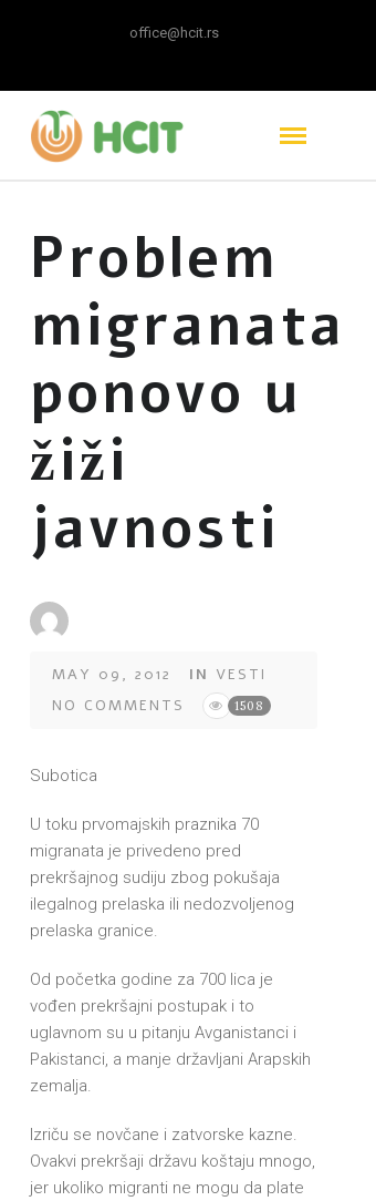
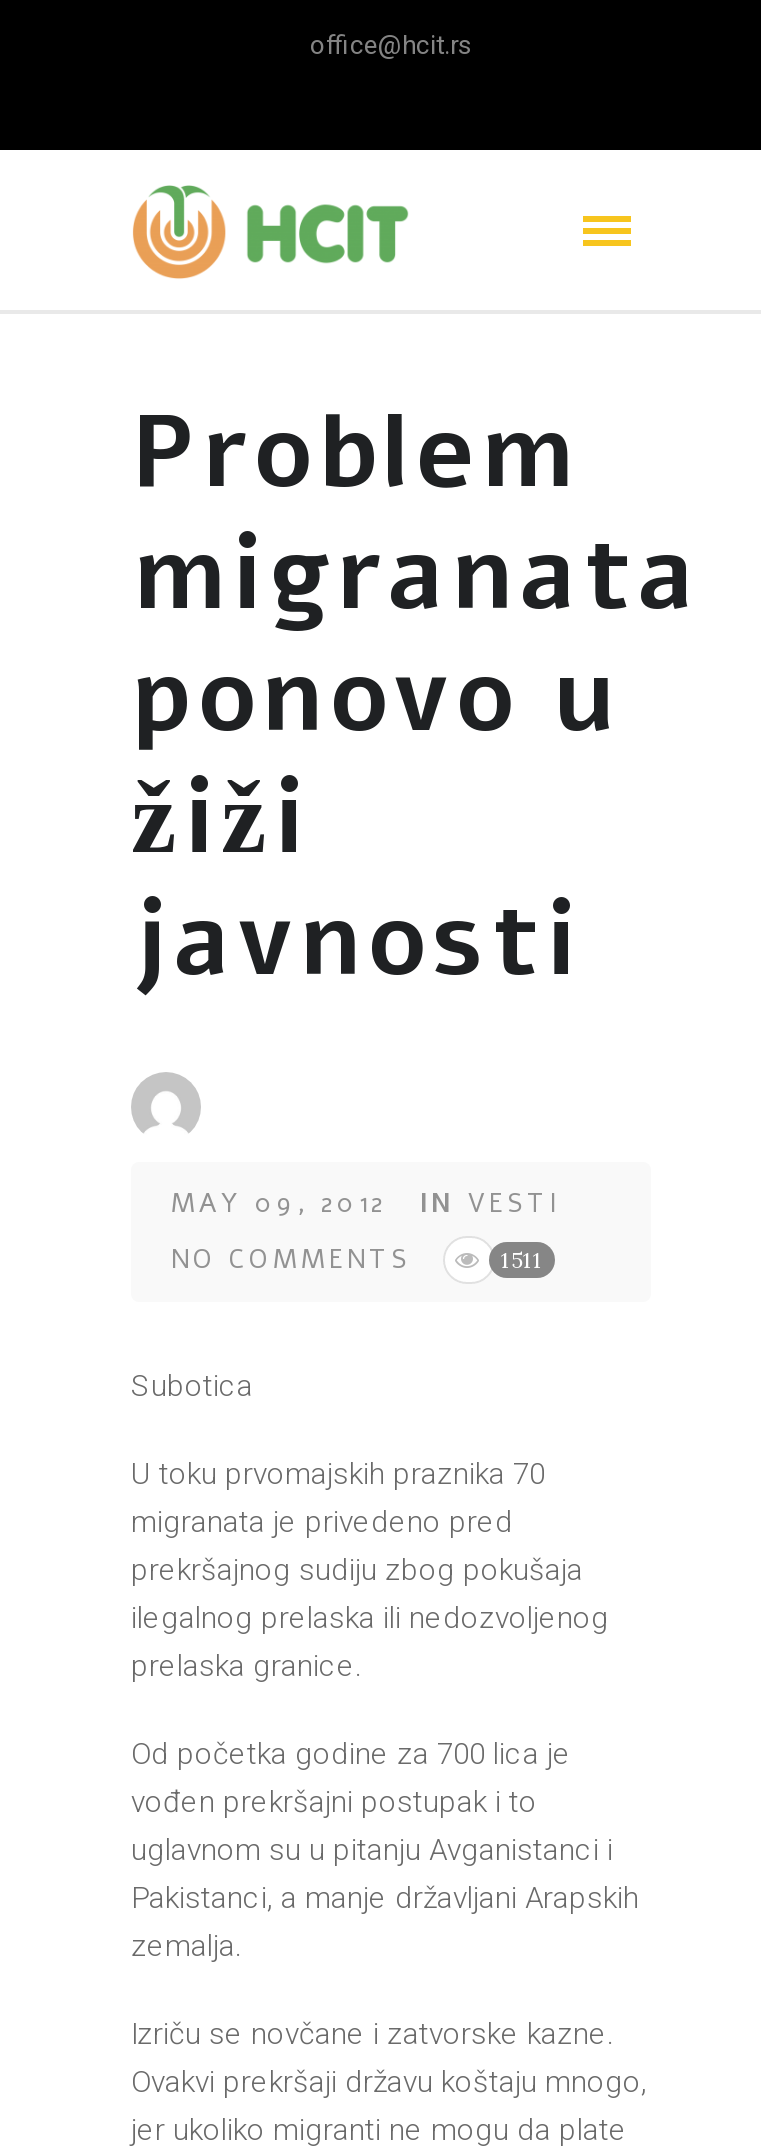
[234,698,264,714] 1508 -> [501,1246,543,1274] 1511

